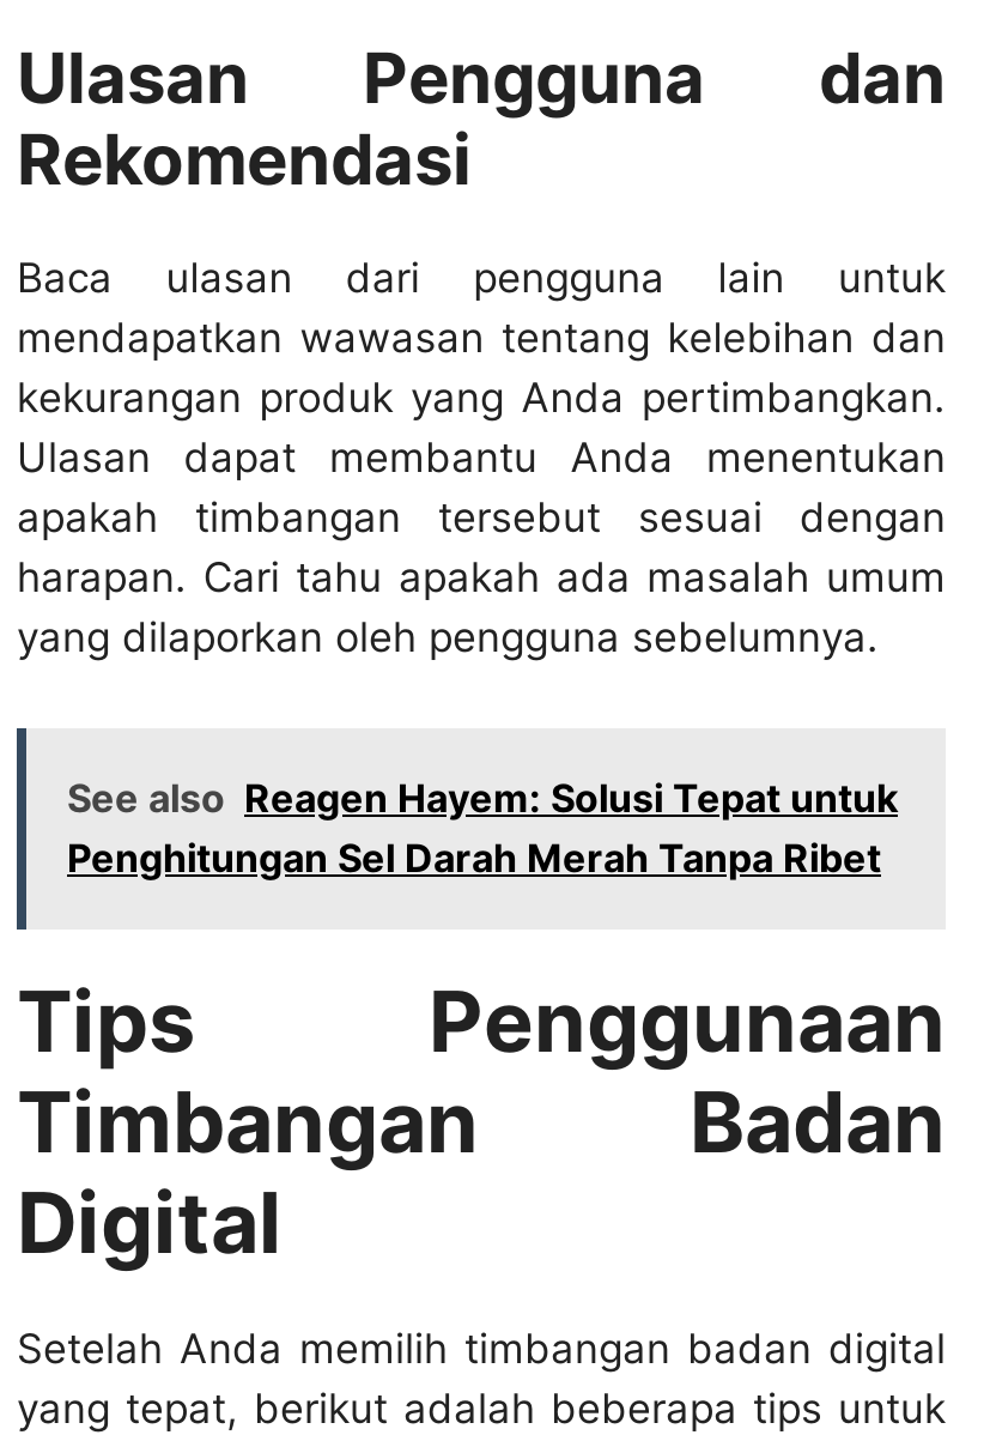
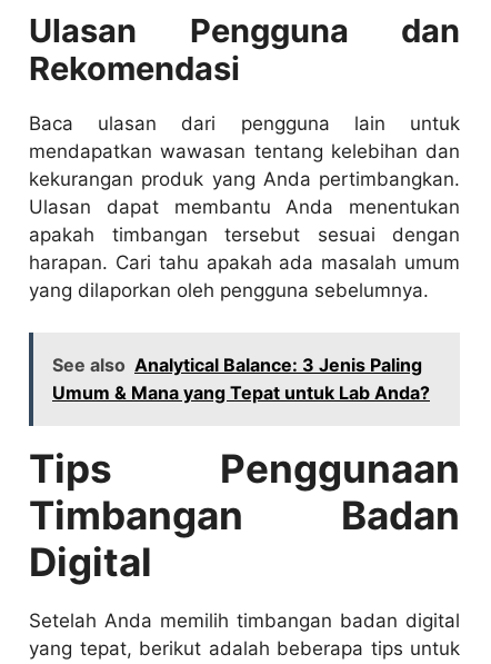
[67,774,898,882] See also Reagen Hayem: Solusi Tepat untuk | Penghitungan Sel Darah Merah Tanpa Ribet -> [52,354,430,404] See also Analytical Balance: 3 Jenis Paling | Umum & Mana yang Tepat untuk Lab Anda?

